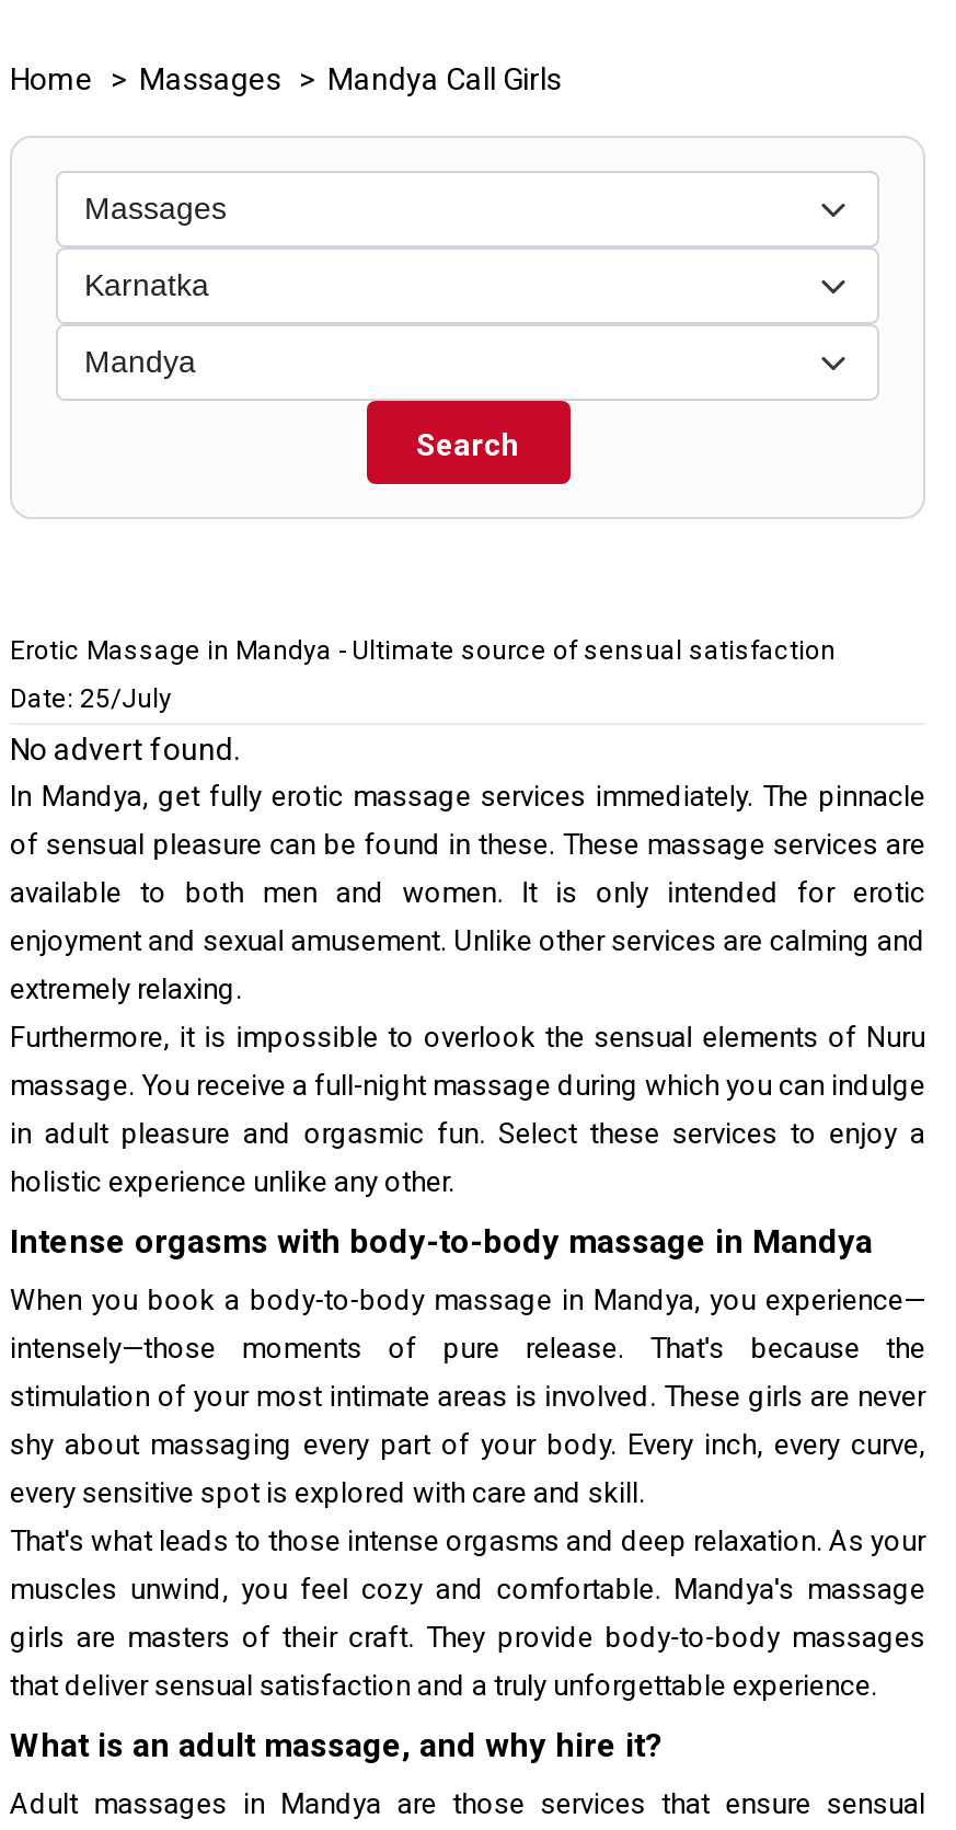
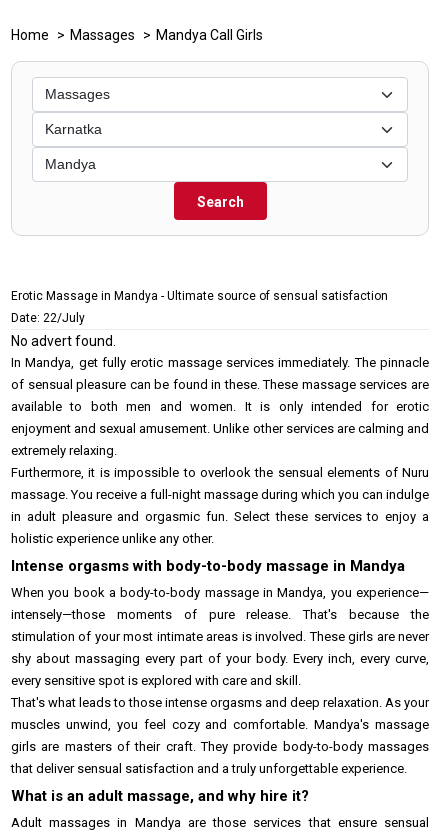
[10,683,172,714] Date: 25/July -> [11,311,85,325] Date: 22/July

